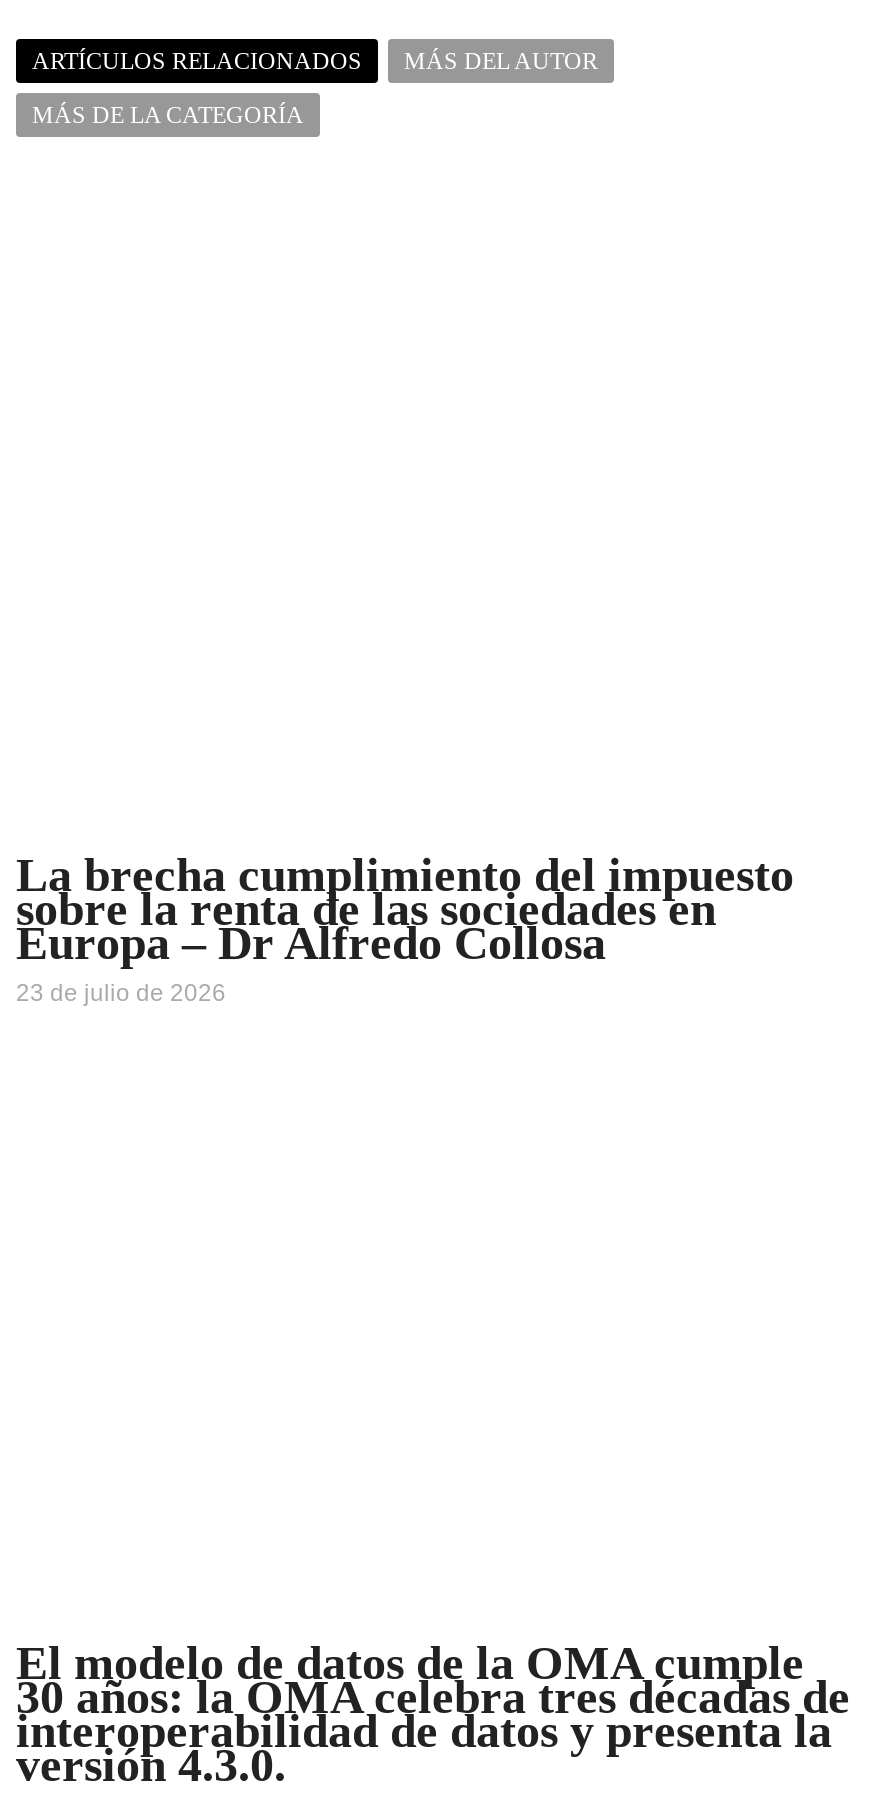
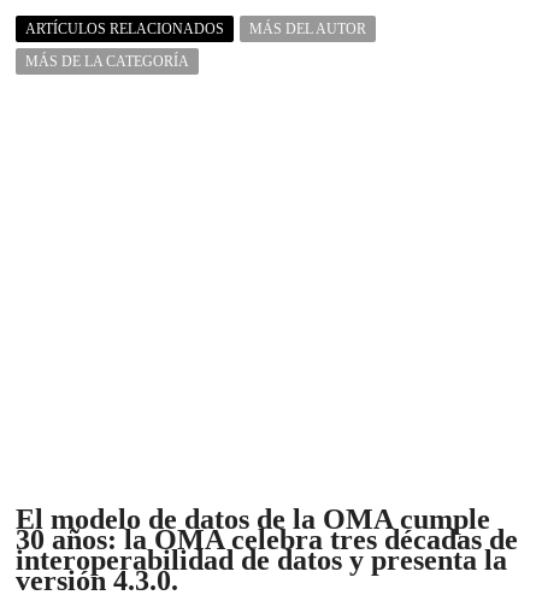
[16,850,794,1008] La brecha cumplimiento del impuesto | sobre la renta de las sociedades en | Europa – Dr Alfredo Collosa | 23 de julio de 2026 -> none

